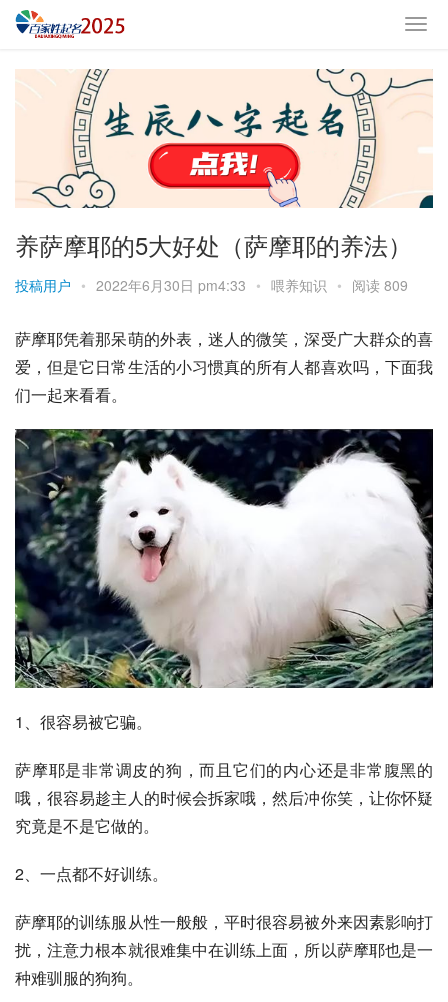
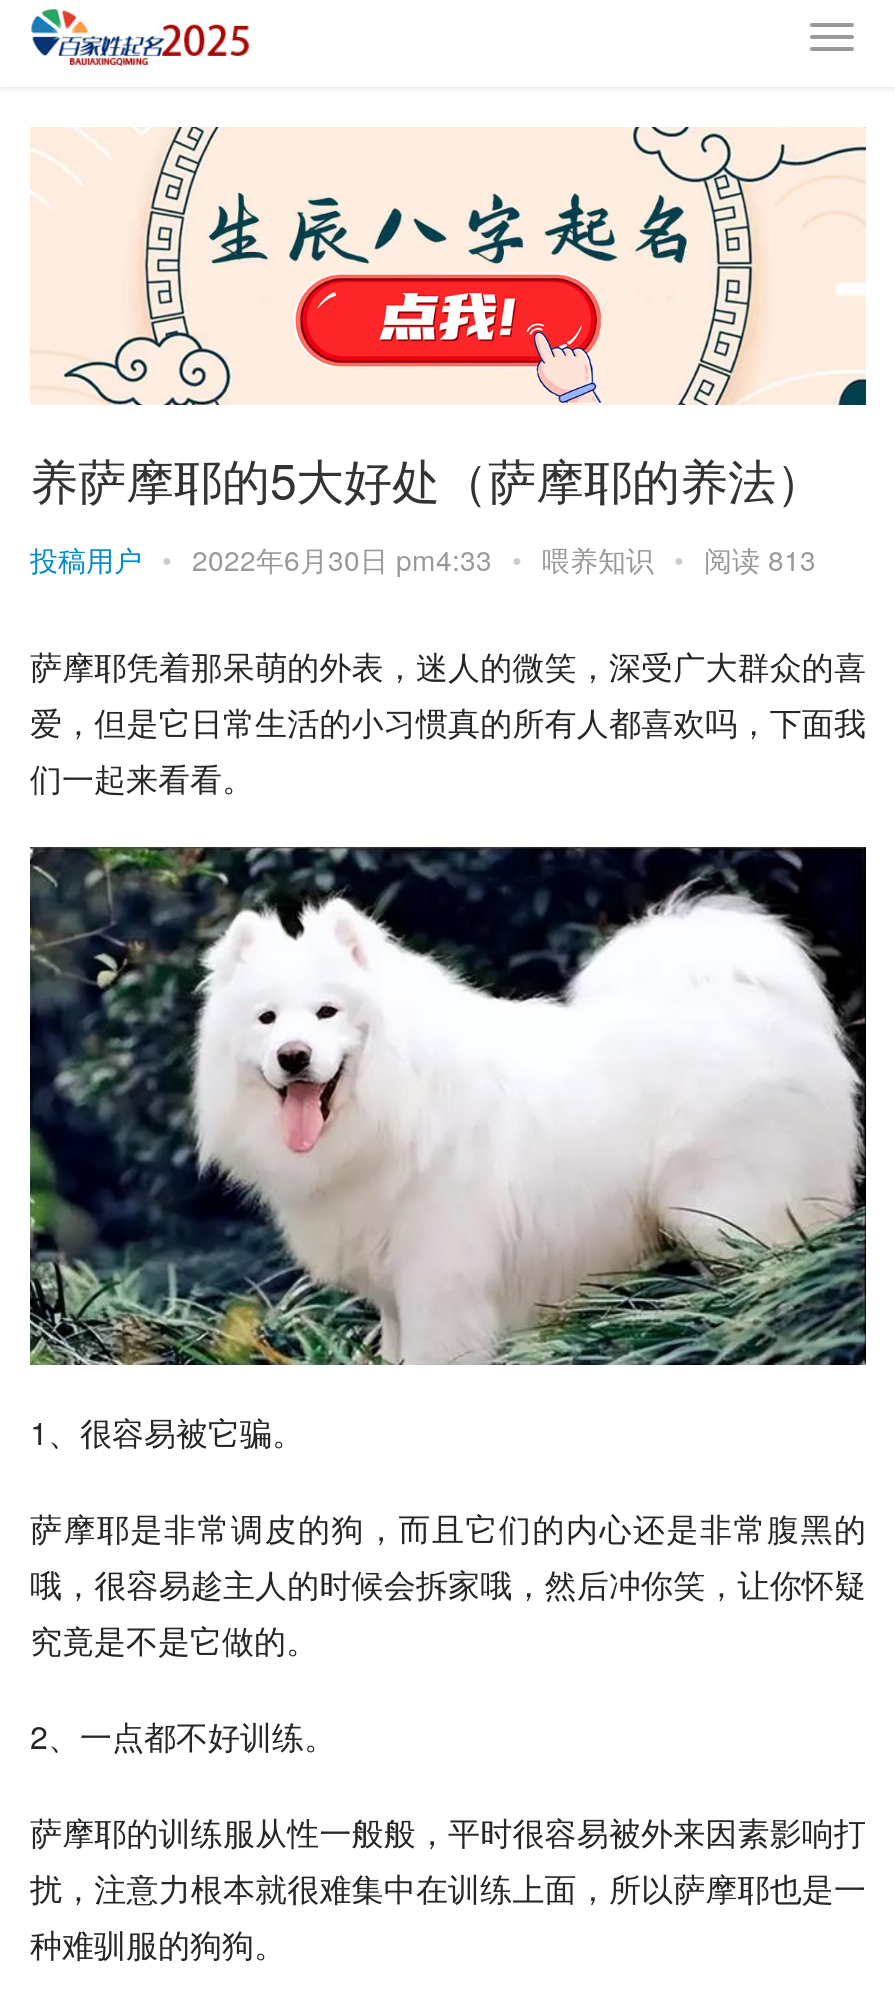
[15,275,408,295] 投稿用户 • 2022年6月30日 pm4:33 • 喂养知识 • 阅读 809 -> [30,540,816,580] 投稿用户 • 2022年6月30日 pm4:33 • 喂养知识 • 阅读 813

